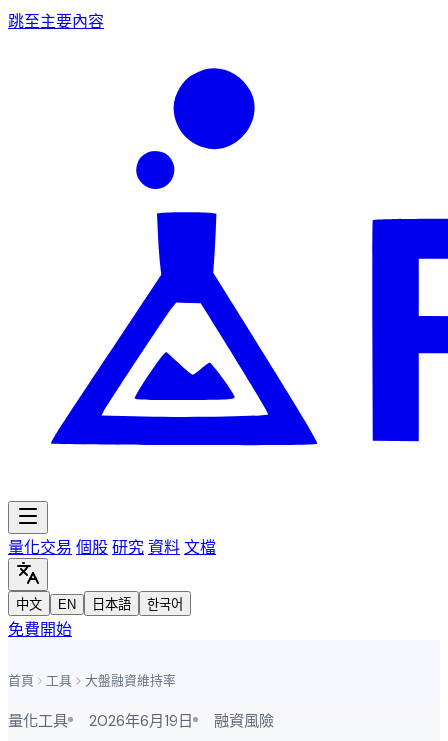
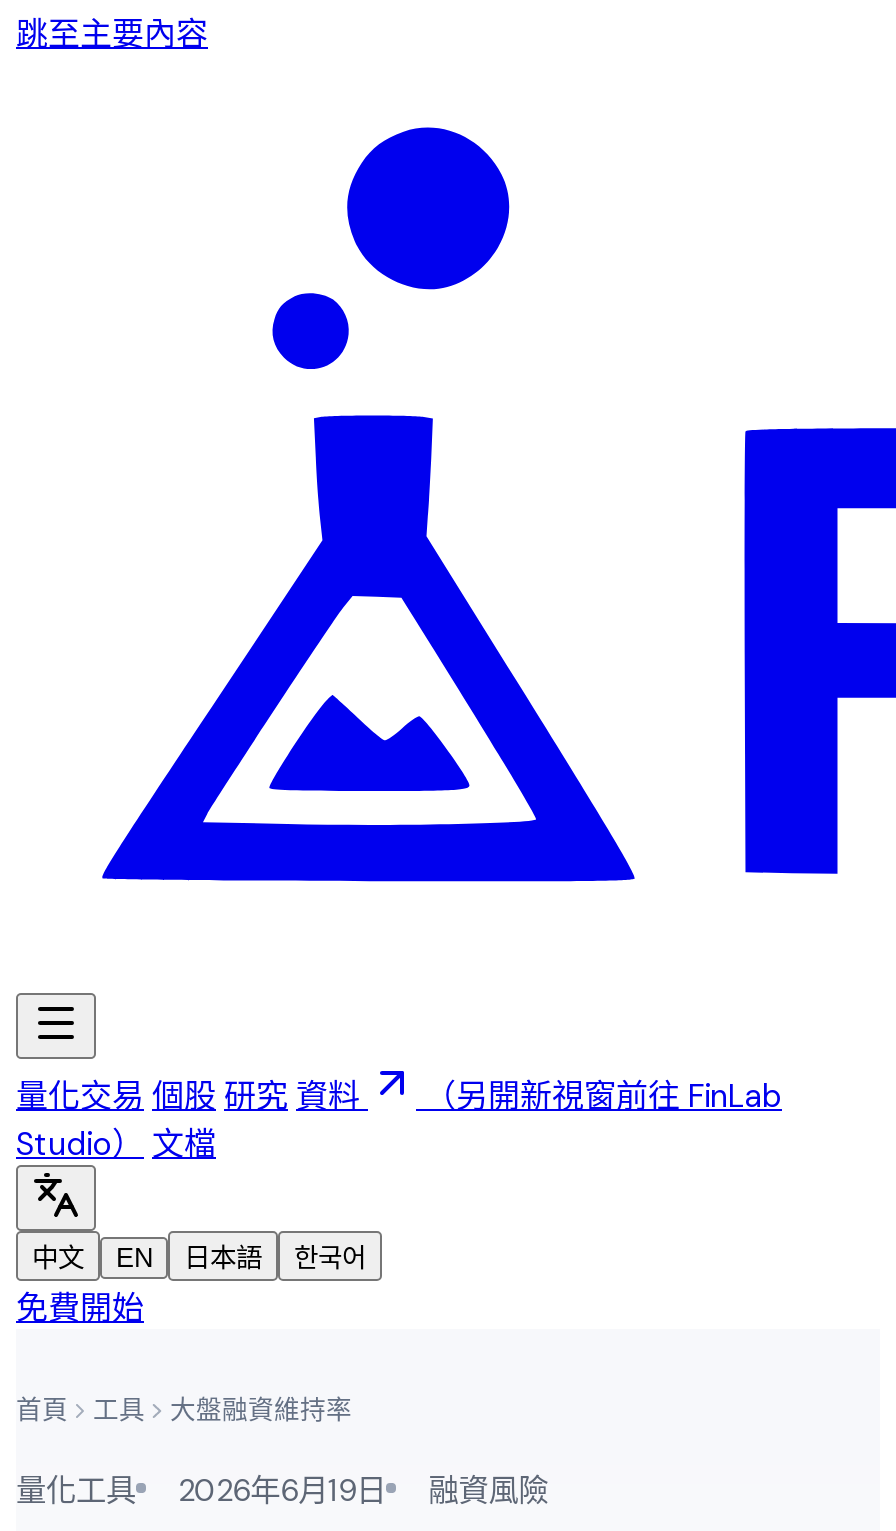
[8,537,216,558] 量化交易 個股 研究 資料 文檔 -> [16,1075,782,1165] 量化交易 個股 研究 資料 | （另開新視窗前往 FinLab | Studio） 文檔

